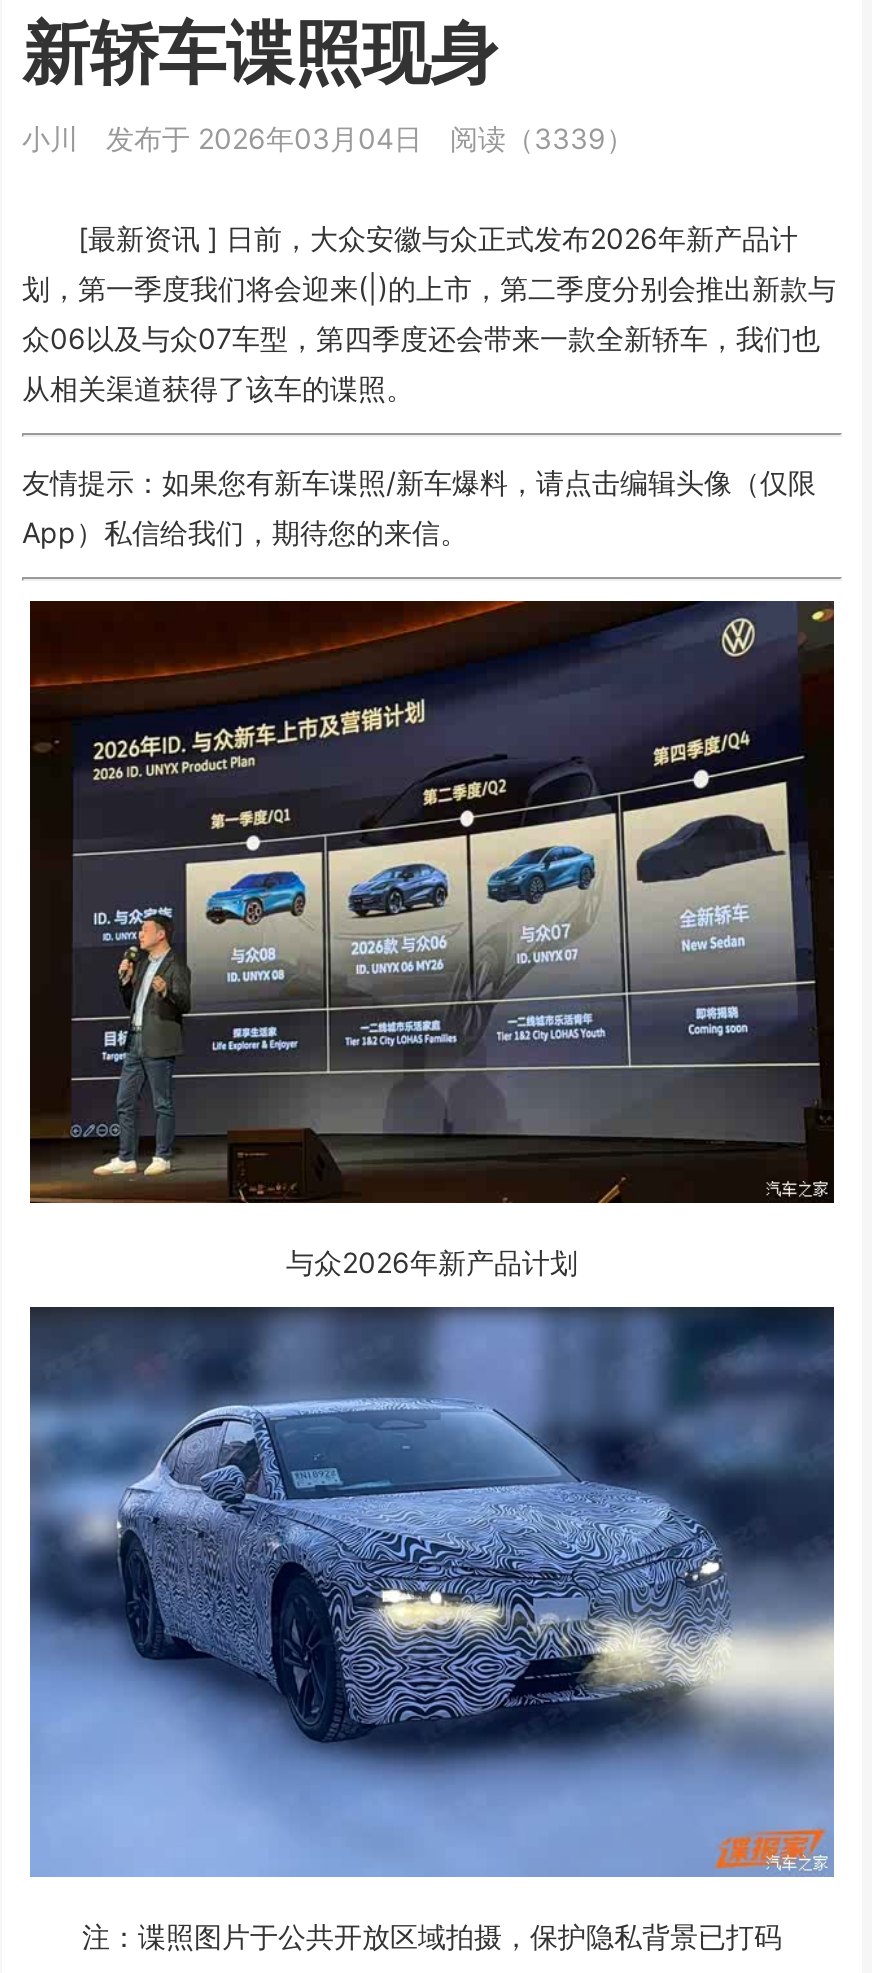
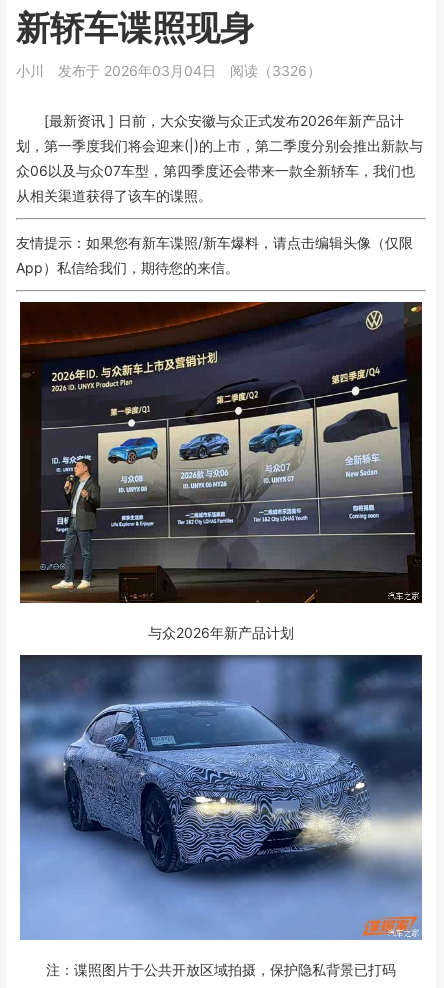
[22,121,634,155] 小川 发布于 2026年03月04日 阅读（3339） -> [16,62,321,79] 小川 发布于 2026年03月04日 阅读（3326）

